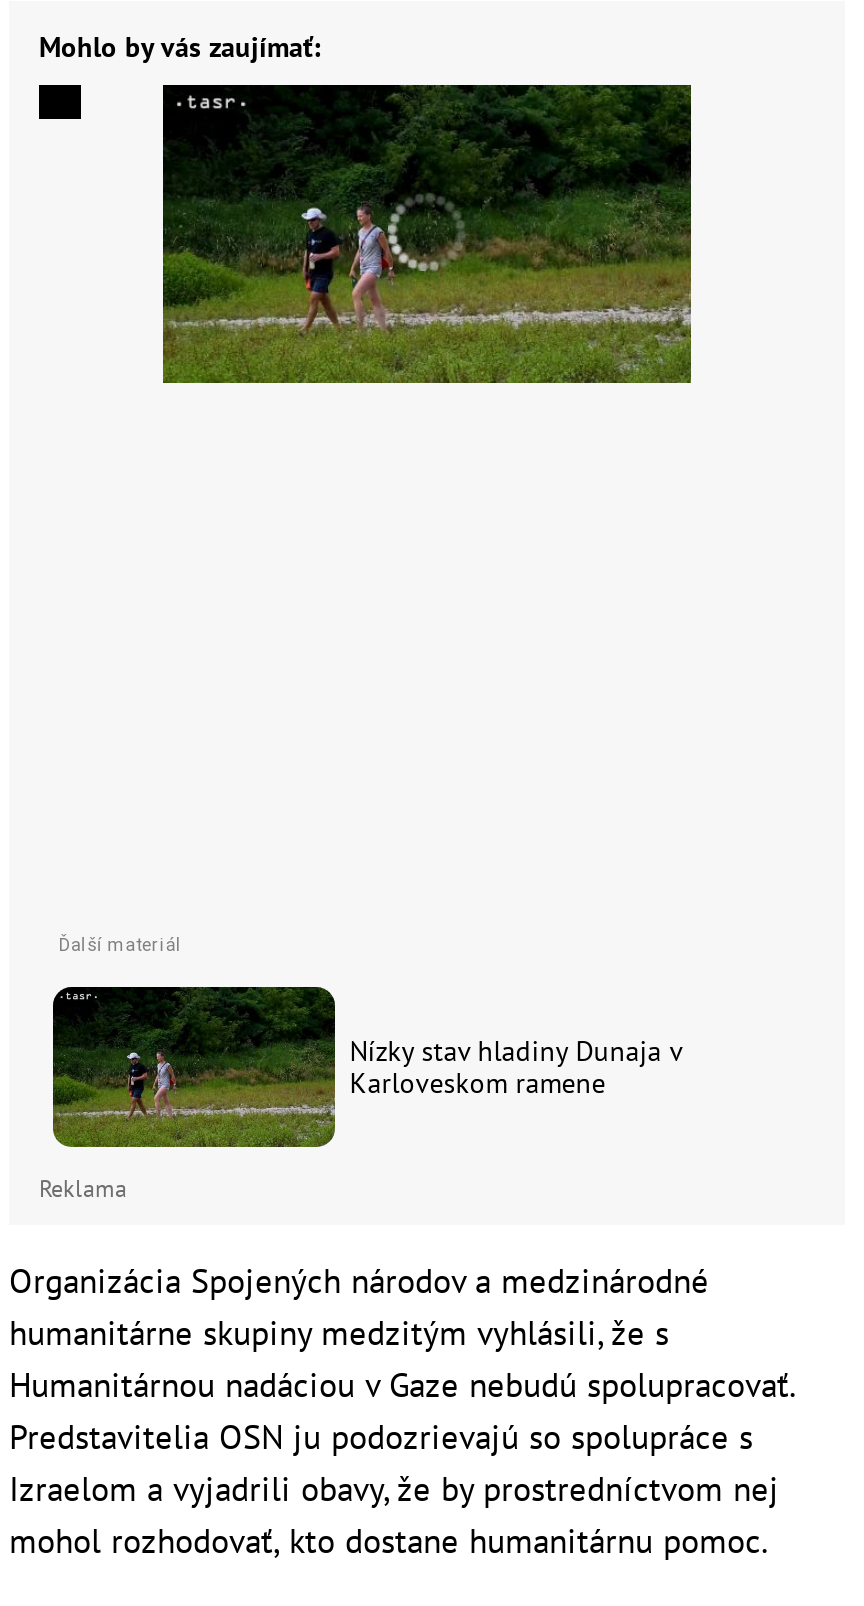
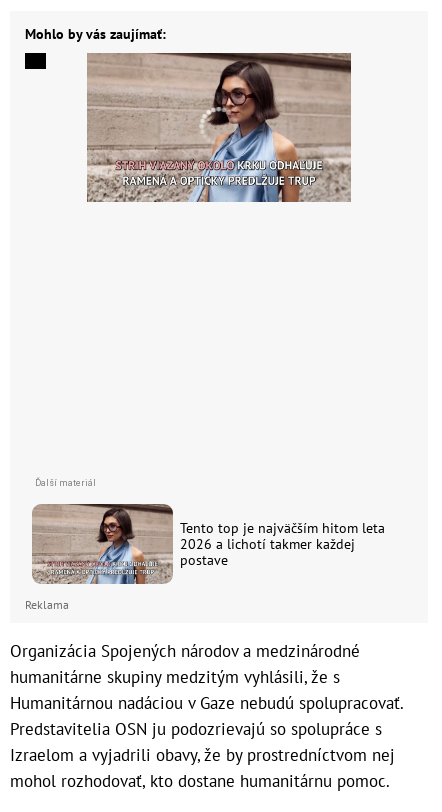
[161,83,691,385] [image] -> [86,52,352,203] [image]
[51,985,681,1149] [image] | Nízky stav hladiny Dunaja v | Karloveskom ramene -> [32,503,385,585] [image] | Tento top je najväčším hitom leta | 2026 a lichotí takmer každej | postave

